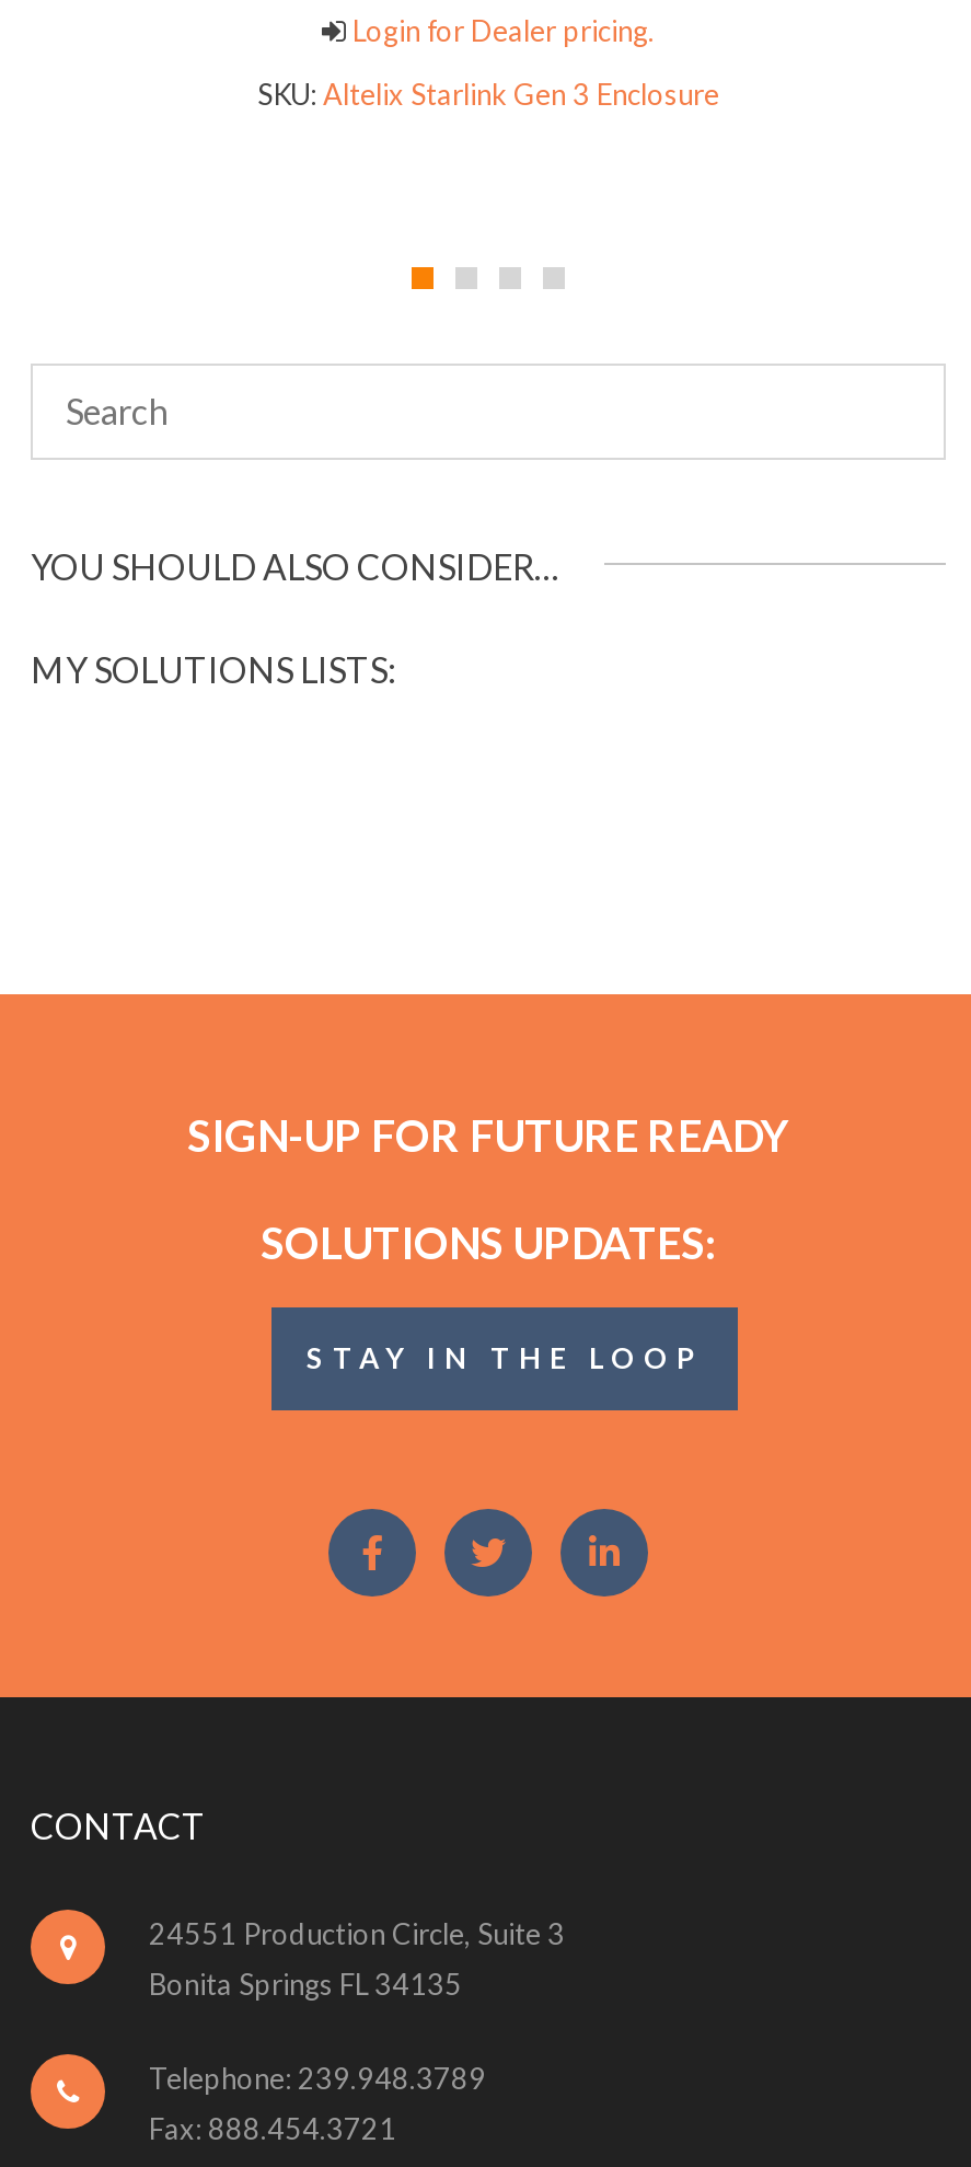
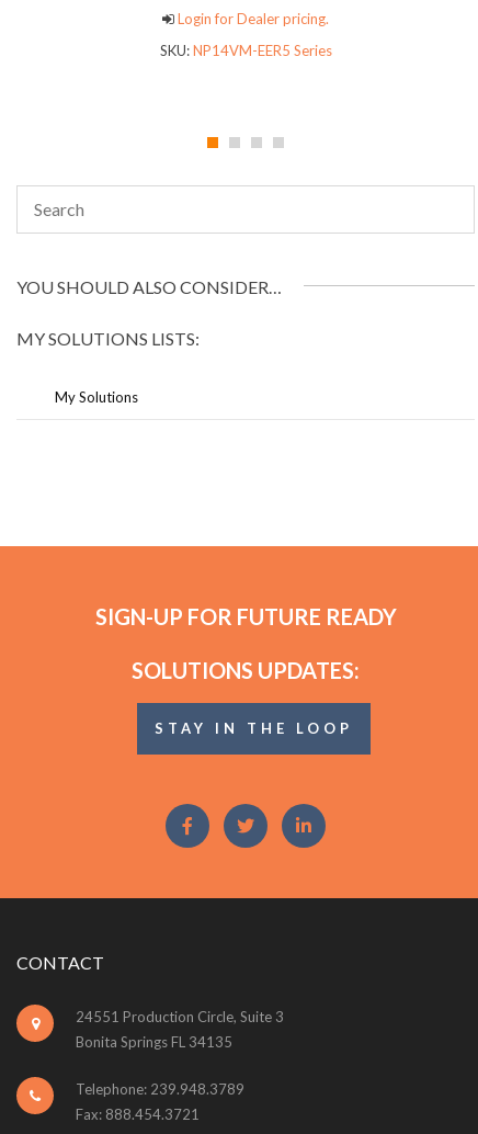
[257,76,719,111] SKU: Altelix Starlink Gen 3 Enclosure -> [160,41,332,59] SKU: NP14VM-EER5 Series
none -> [55,388,139,405] My Solutions

